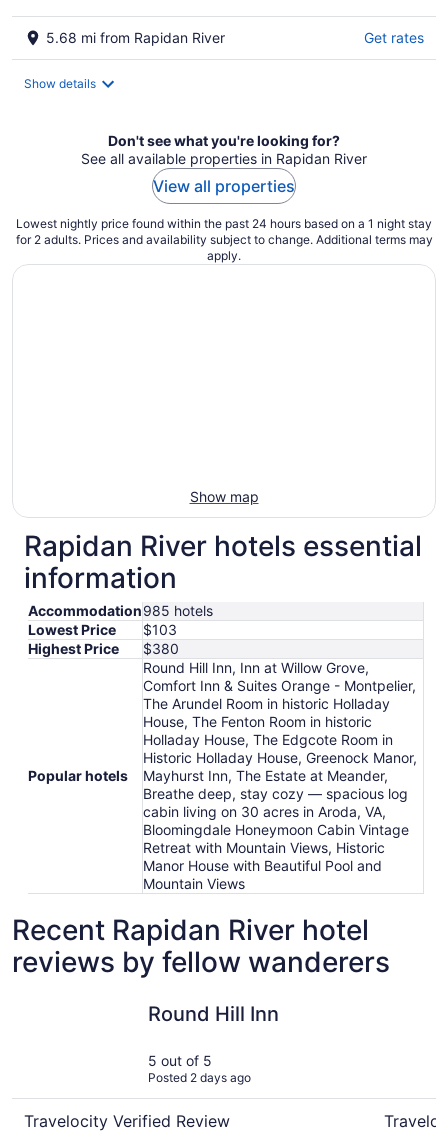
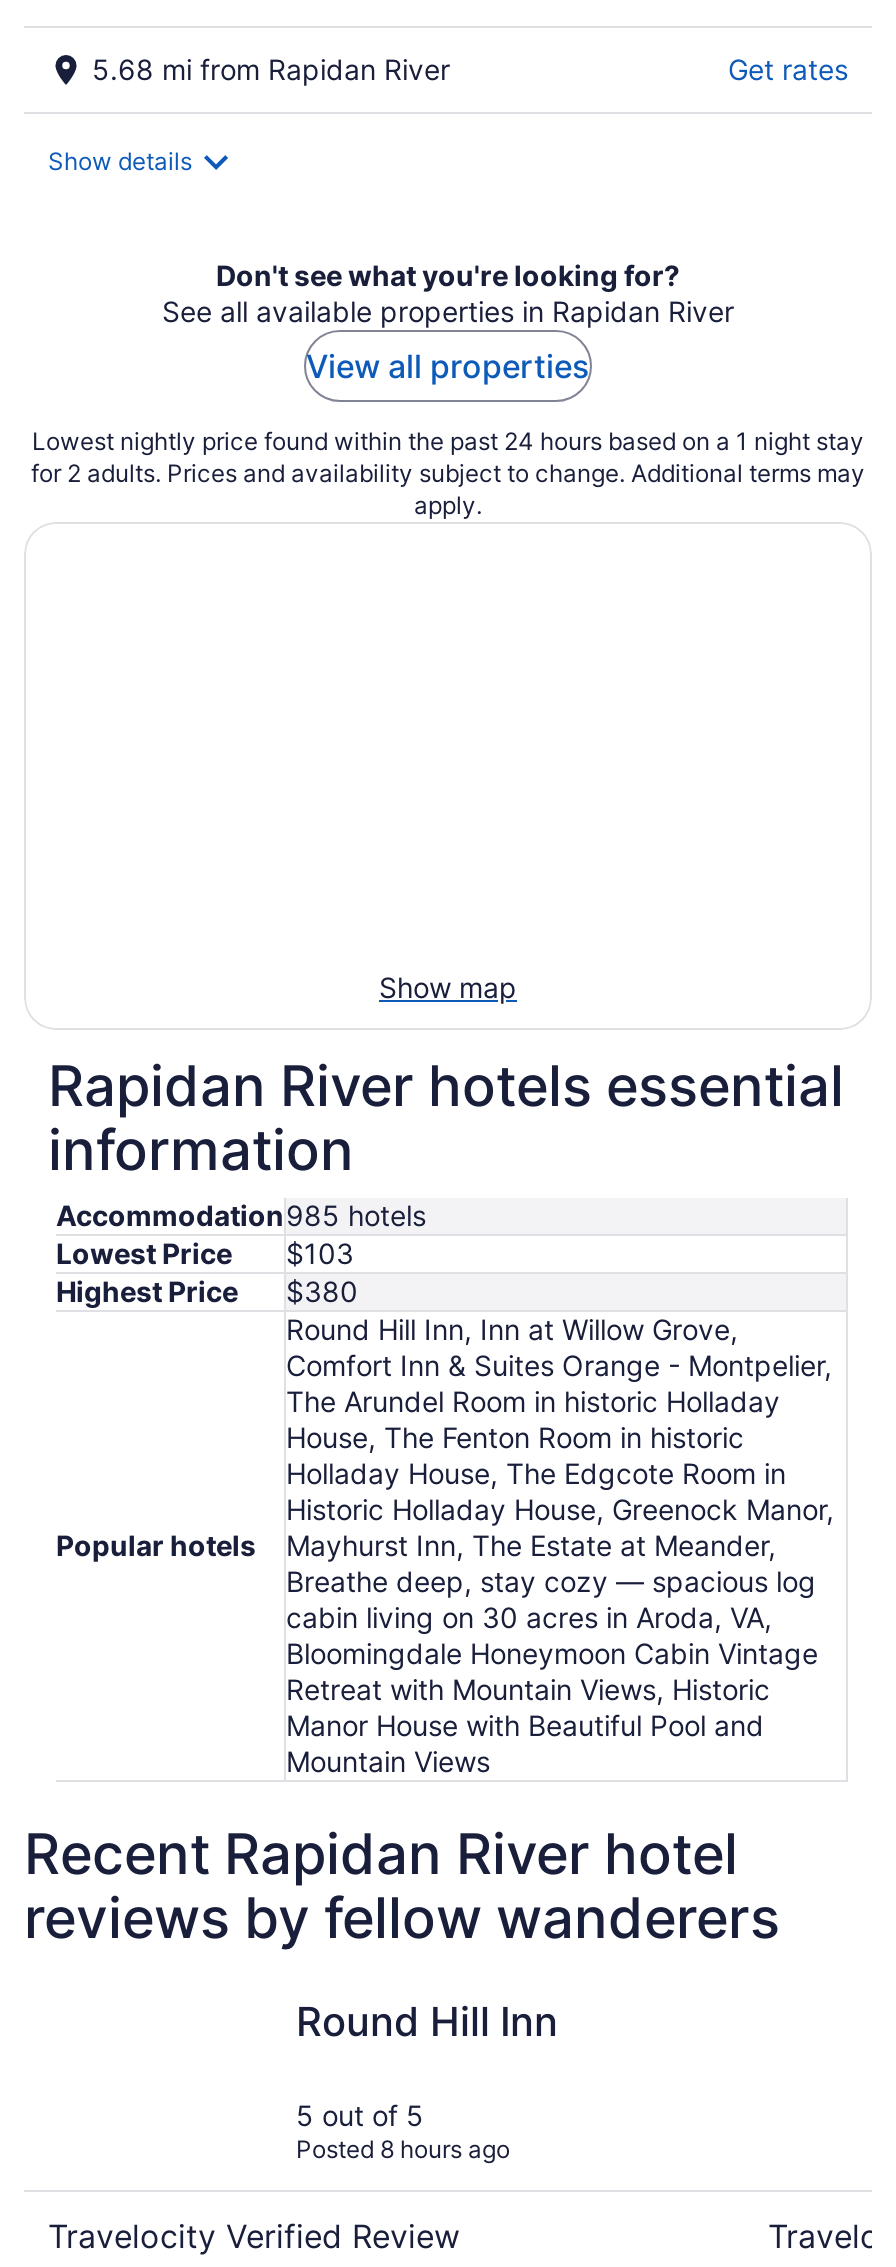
[148,1070,251,1085] Posted 2 days ago -> [296,2134,510,2164] Posted 8 hours ago

